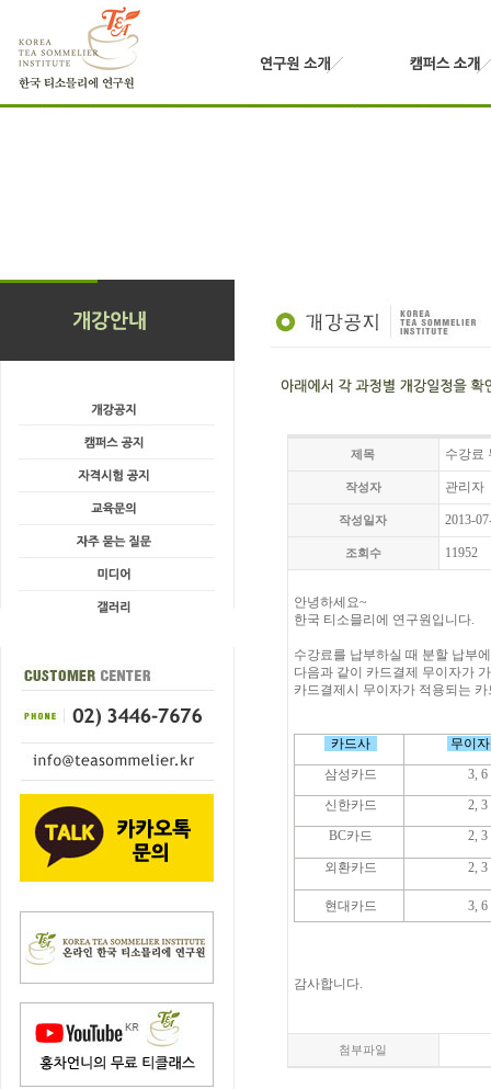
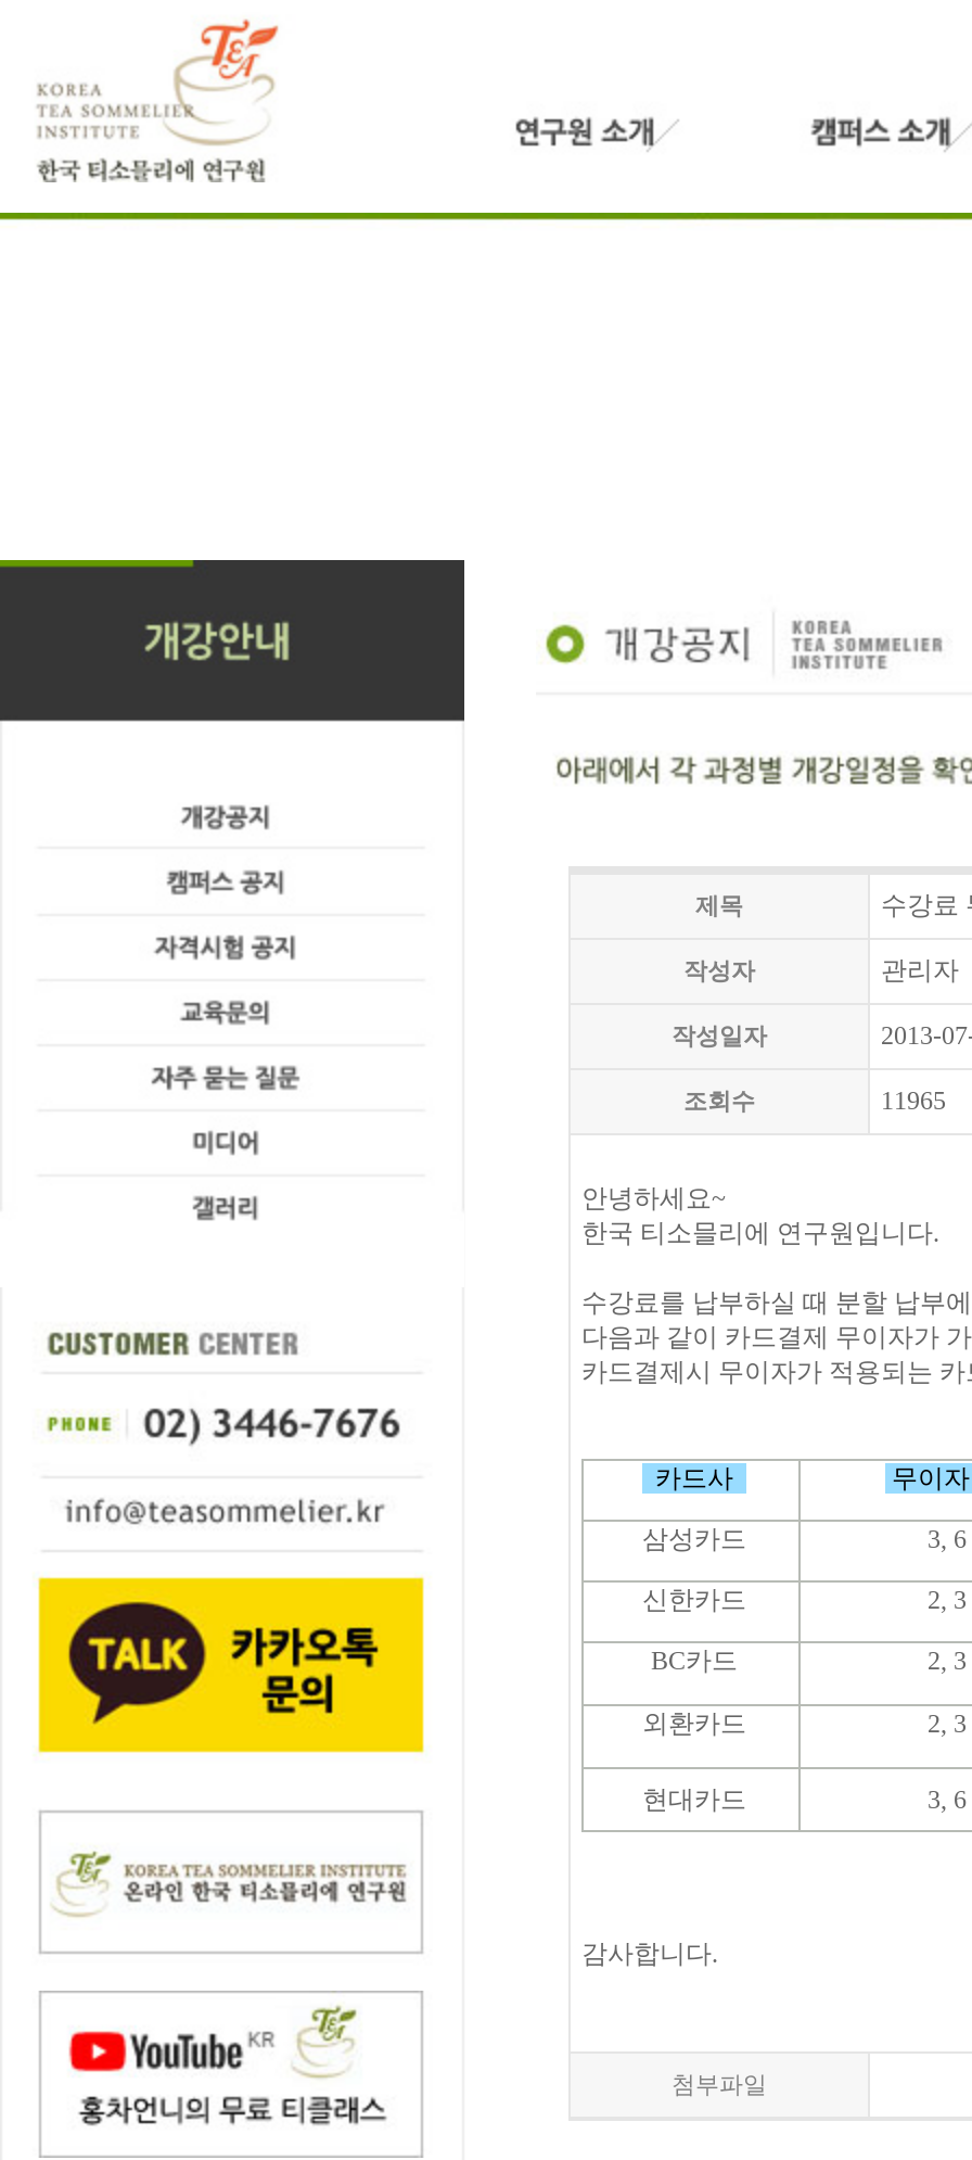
[445,545,478,560] 11952 -> [881,1085,946,1116] 11965

